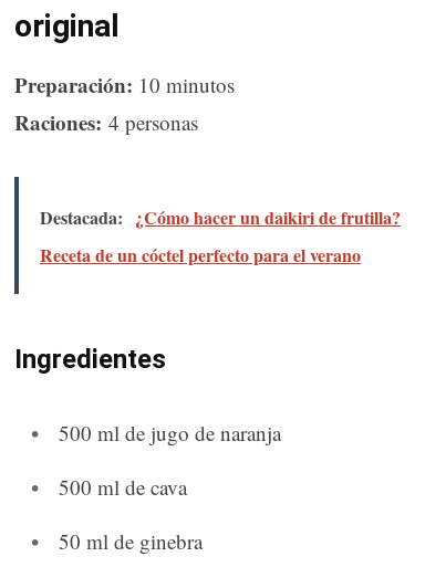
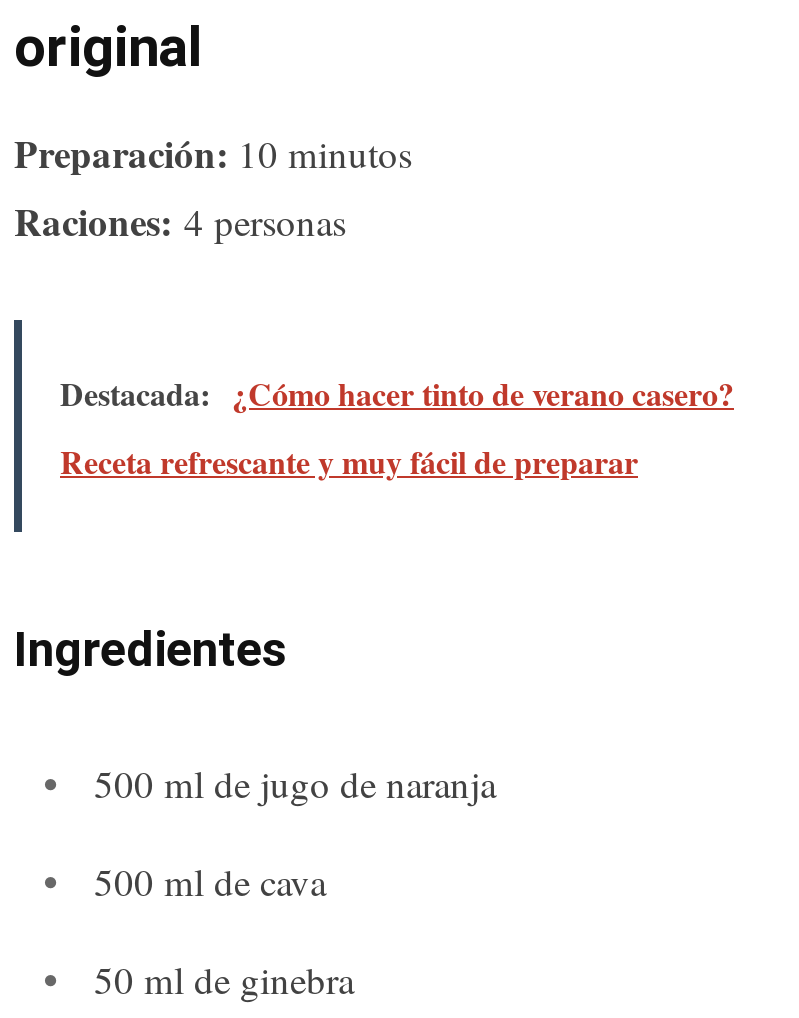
[40,204,401,230] Destacada: ¿Cómo hacer un daikiri de frutilla? -> [60,369,734,415] Destacada: ¿Cómo hacer tinto de verano casero?
[40,242,361,267] Receta de un cóctel perfecto para el verano -> [60,437,638,483] Receta refrescante y muy fácil de preparar

